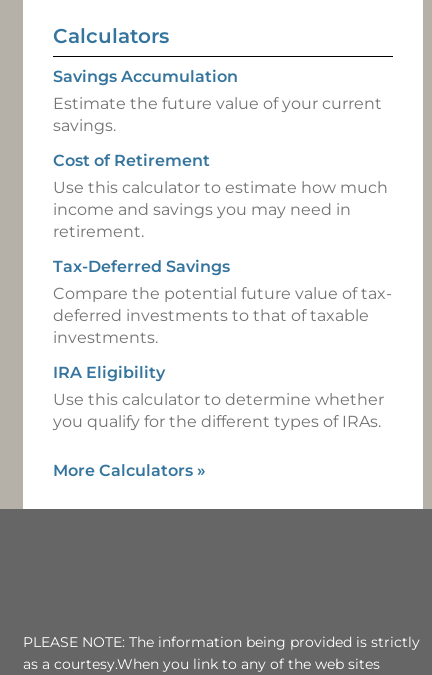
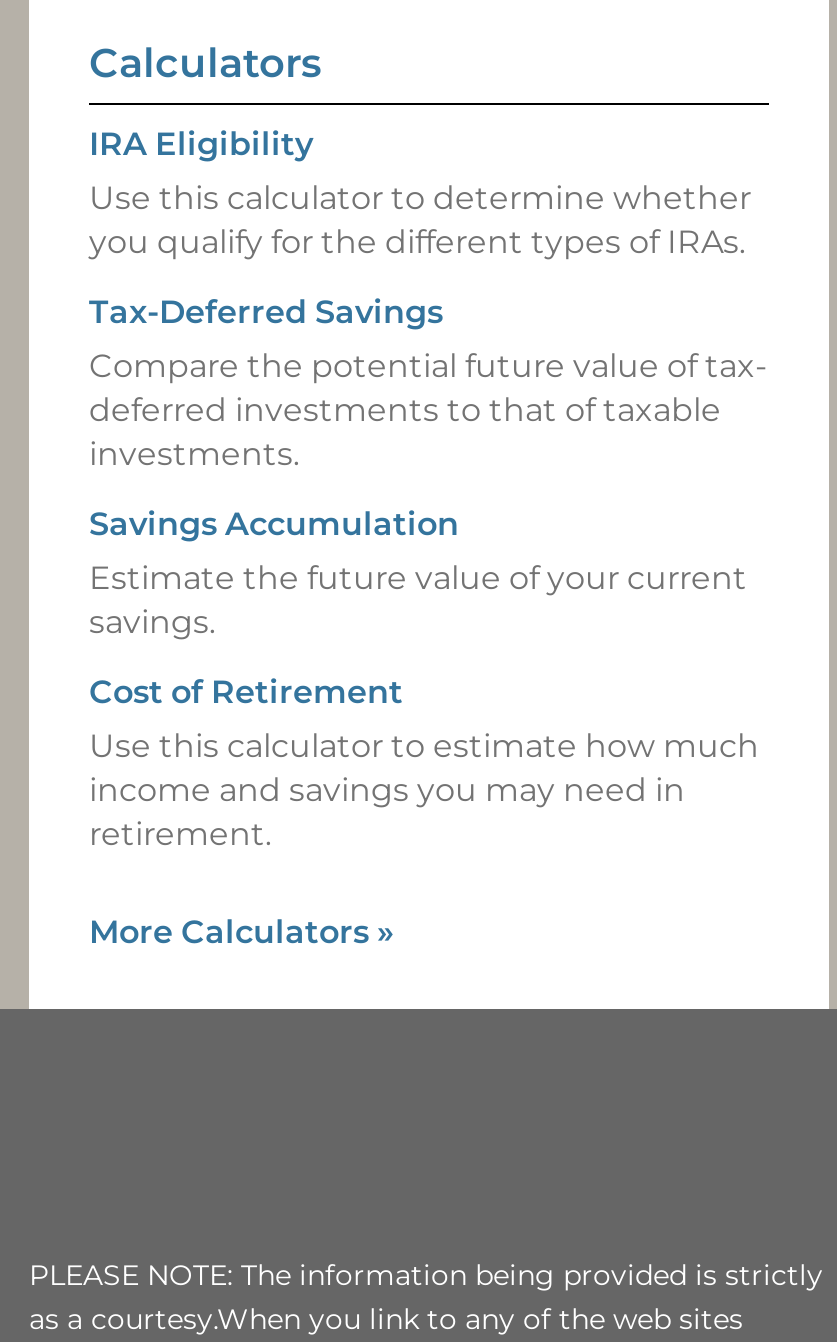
moved [53,67,388,241] -> [89,505,759,853]: Savings Accumulation | Estimate the future value of your current | savings. | Cost of Retirement | Use this calculator to estimate how much | income and savings you may need in | retirement.
moved [53,257,392,431] -> [89,125,767,473]: Tax-Deferred Savings | Compare the potential future value of tax- | deferred investments to that of taxable | investments. | IRA Eligibility | Use this calculator to determine whether | you qualify for the different types of IRAs.

